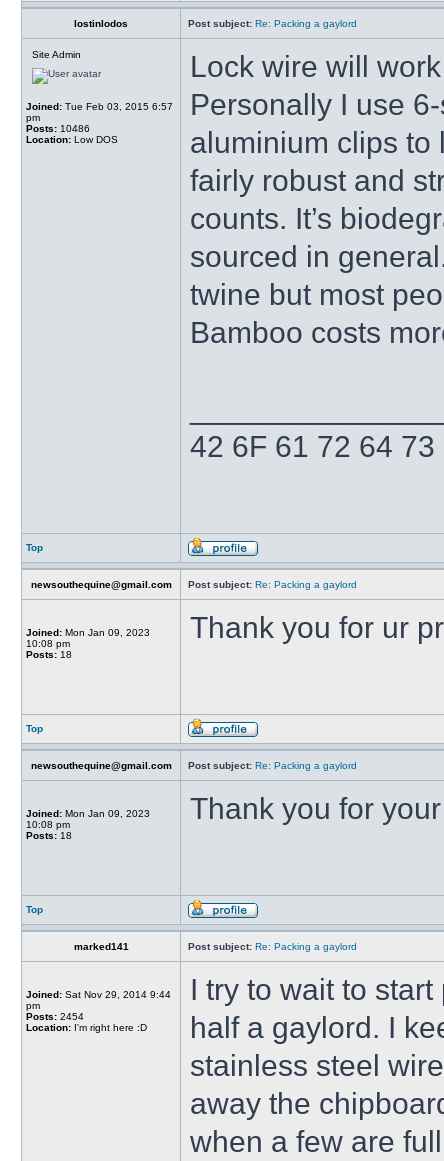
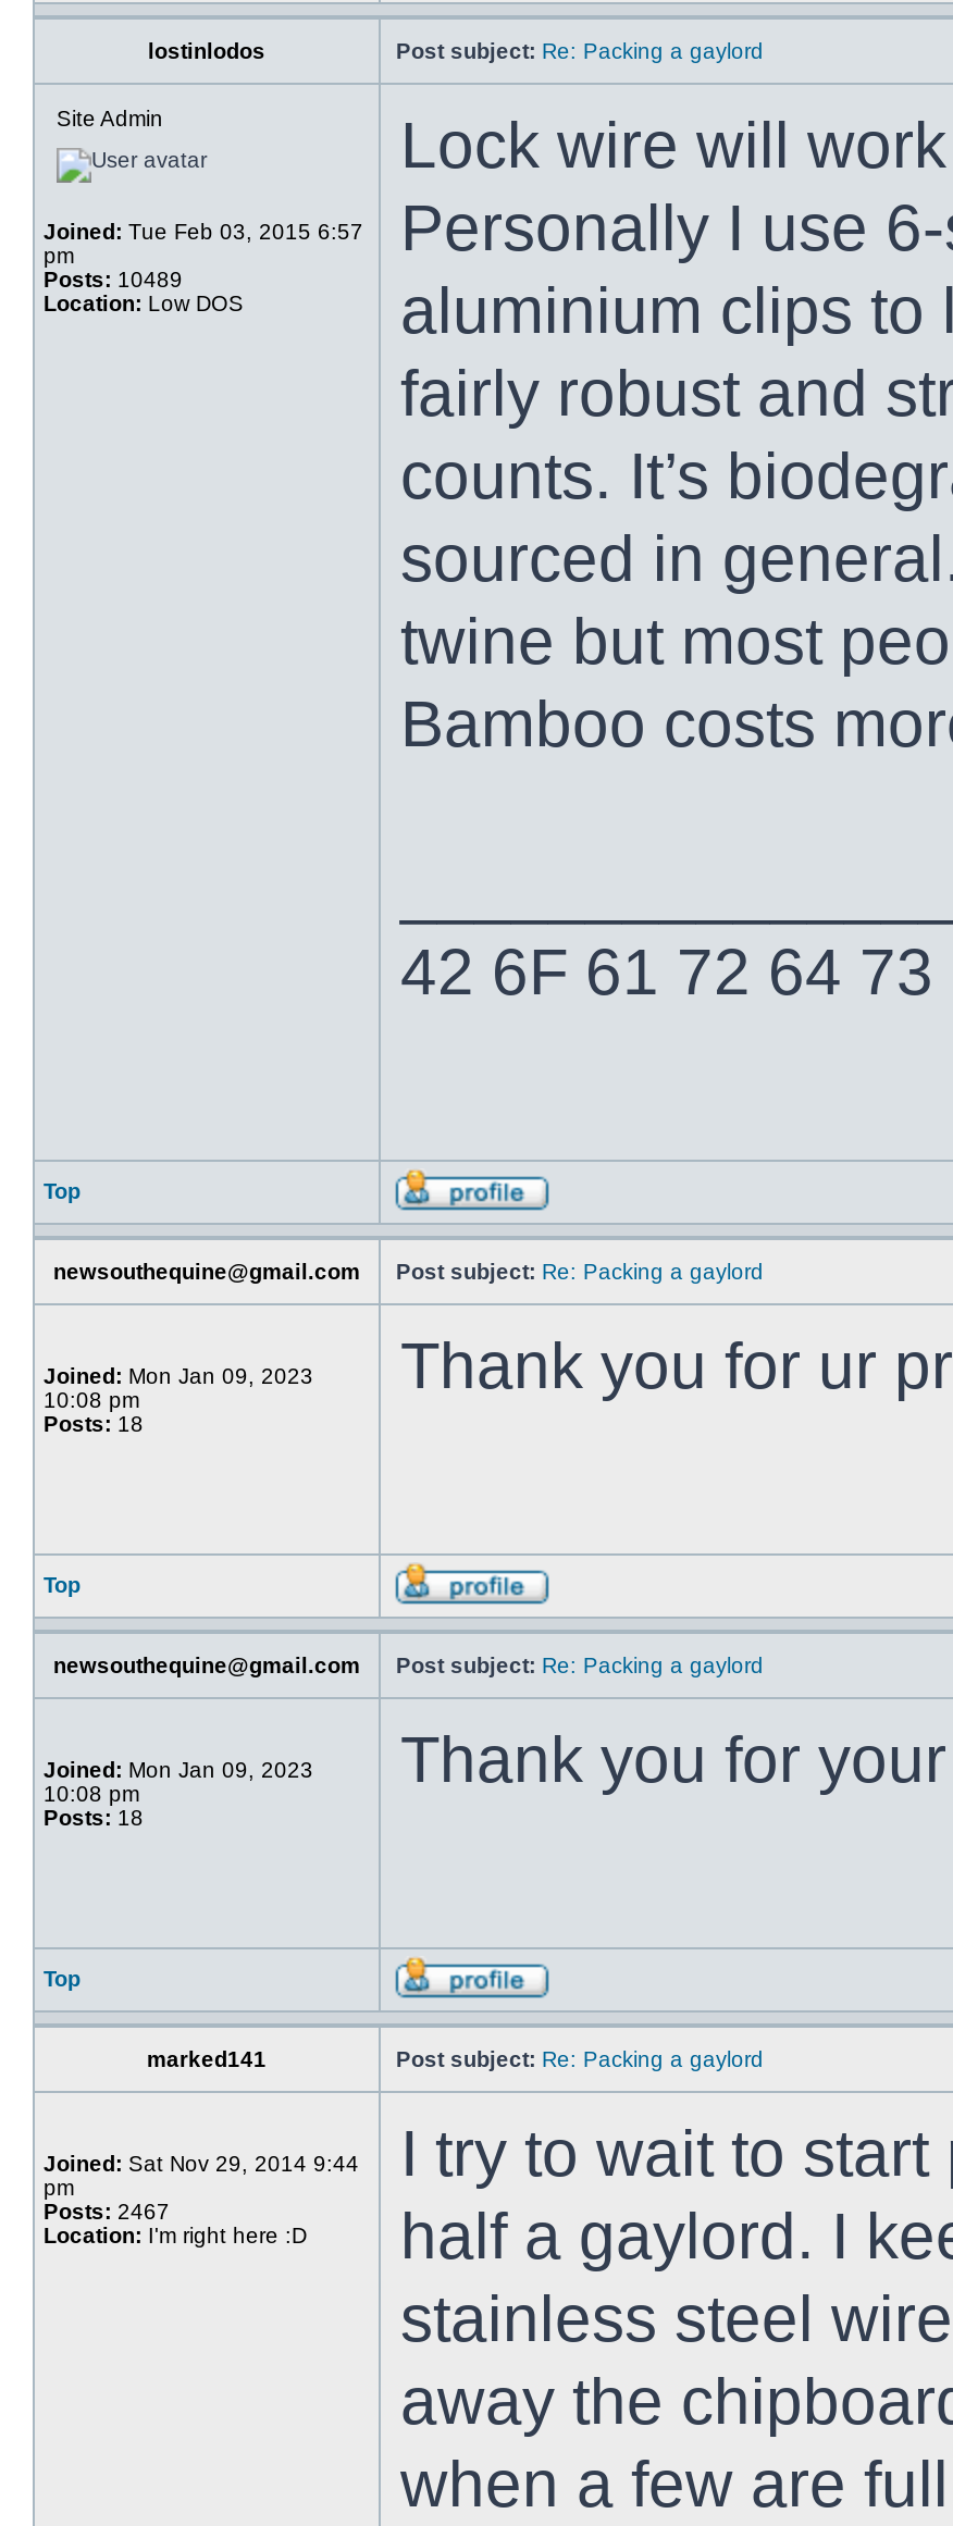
[26,123,90,134] Posts: 10486 -> [44,268,183,292] Posts: 10489
[26,1011,84,1022] Posts: 2454 -> [44,2200,170,2224] Posts: 2467

